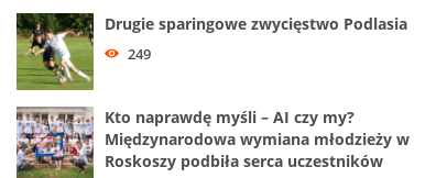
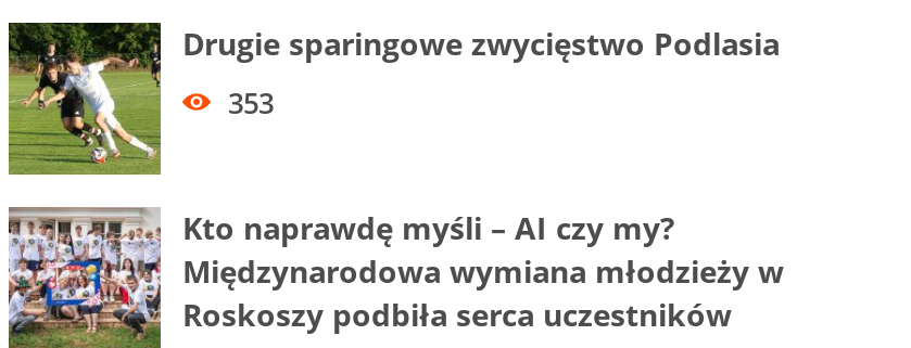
[124,44,151,64] 249 -> [222,83,274,123] 353

